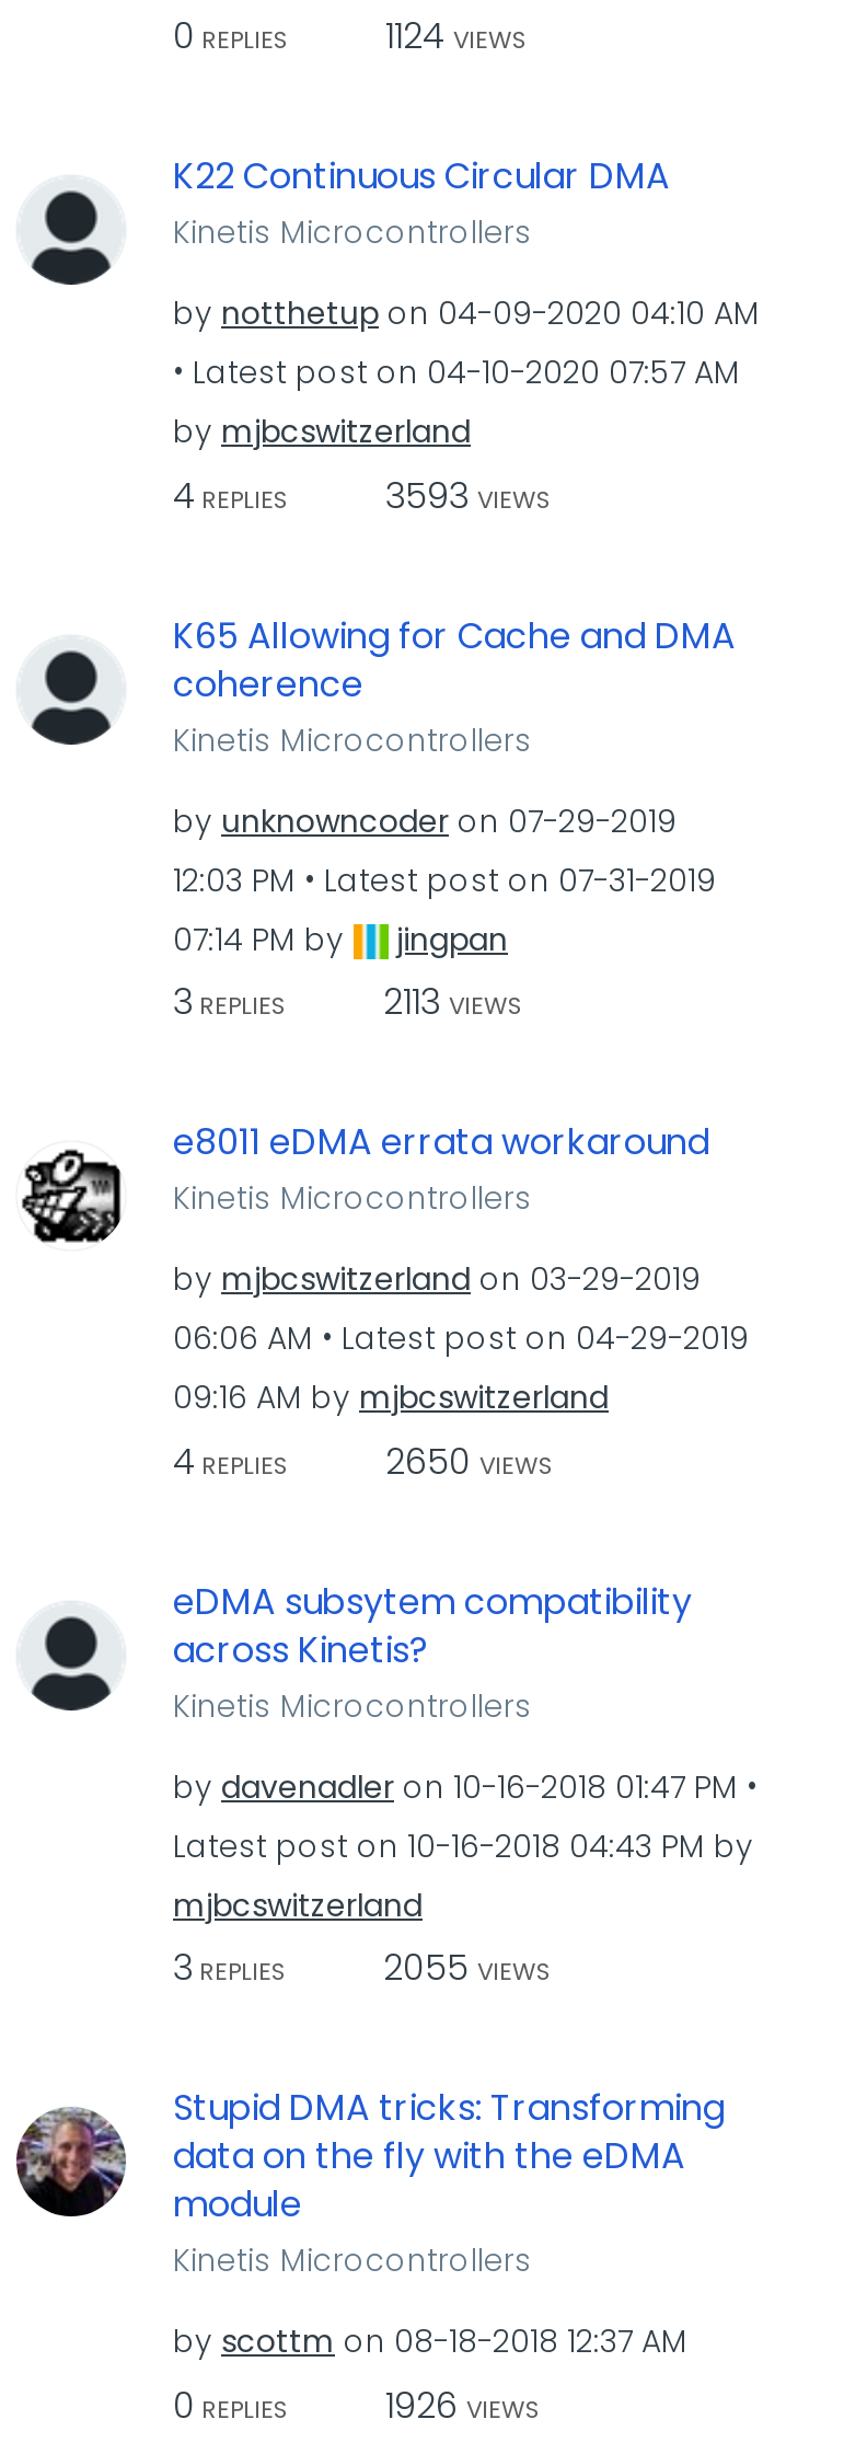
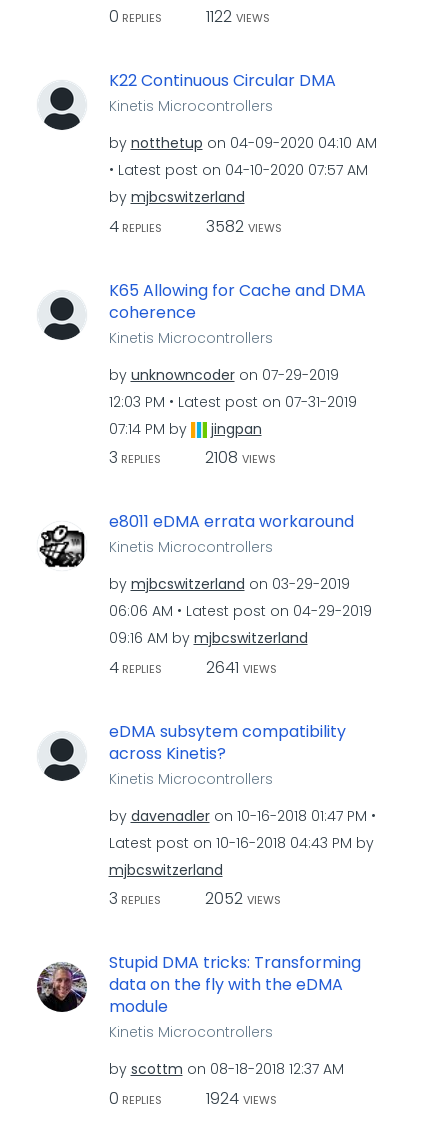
[385,11,528,61] 1124 VIEWS -> [205,5,269,28] 1122 VIEWS
[173,470,552,520] 4 REPLIES 3593 VIEWS -> [108,214,281,237] 4 REPLIES 3582 VIEWS
[173,977,523,1027] 3 REPLIES 2113 VIEWS -> [108,446,275,469] 3 REPLIES 2108 VIEWS
[173,1436,554,1486] 4 REPLIES 2650 VIEWS -> [108,655,276,678] 4 REPLIES 2641 VIEWS
[173,1943,552,1993] 3 REPLIES 2055 VIEWS -> [108,887,280,910] 3 REPLIES 2052 VIEWS
[385,2380,541,2430] 1926 VIEWS -> [205,1086,276,1109] 1924 VIEWS

